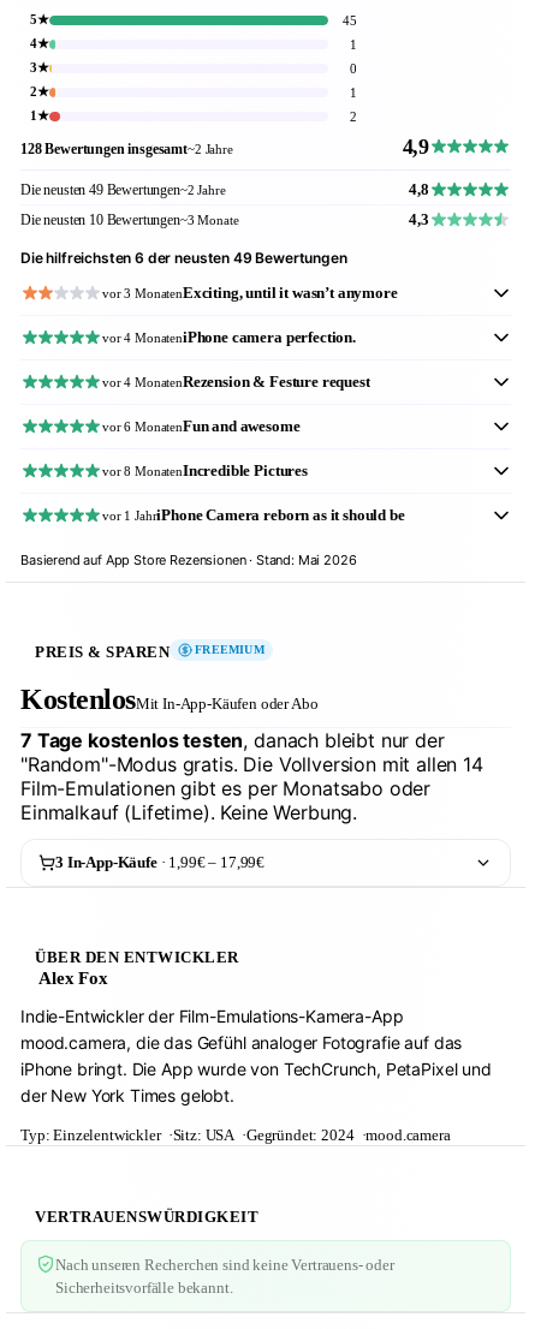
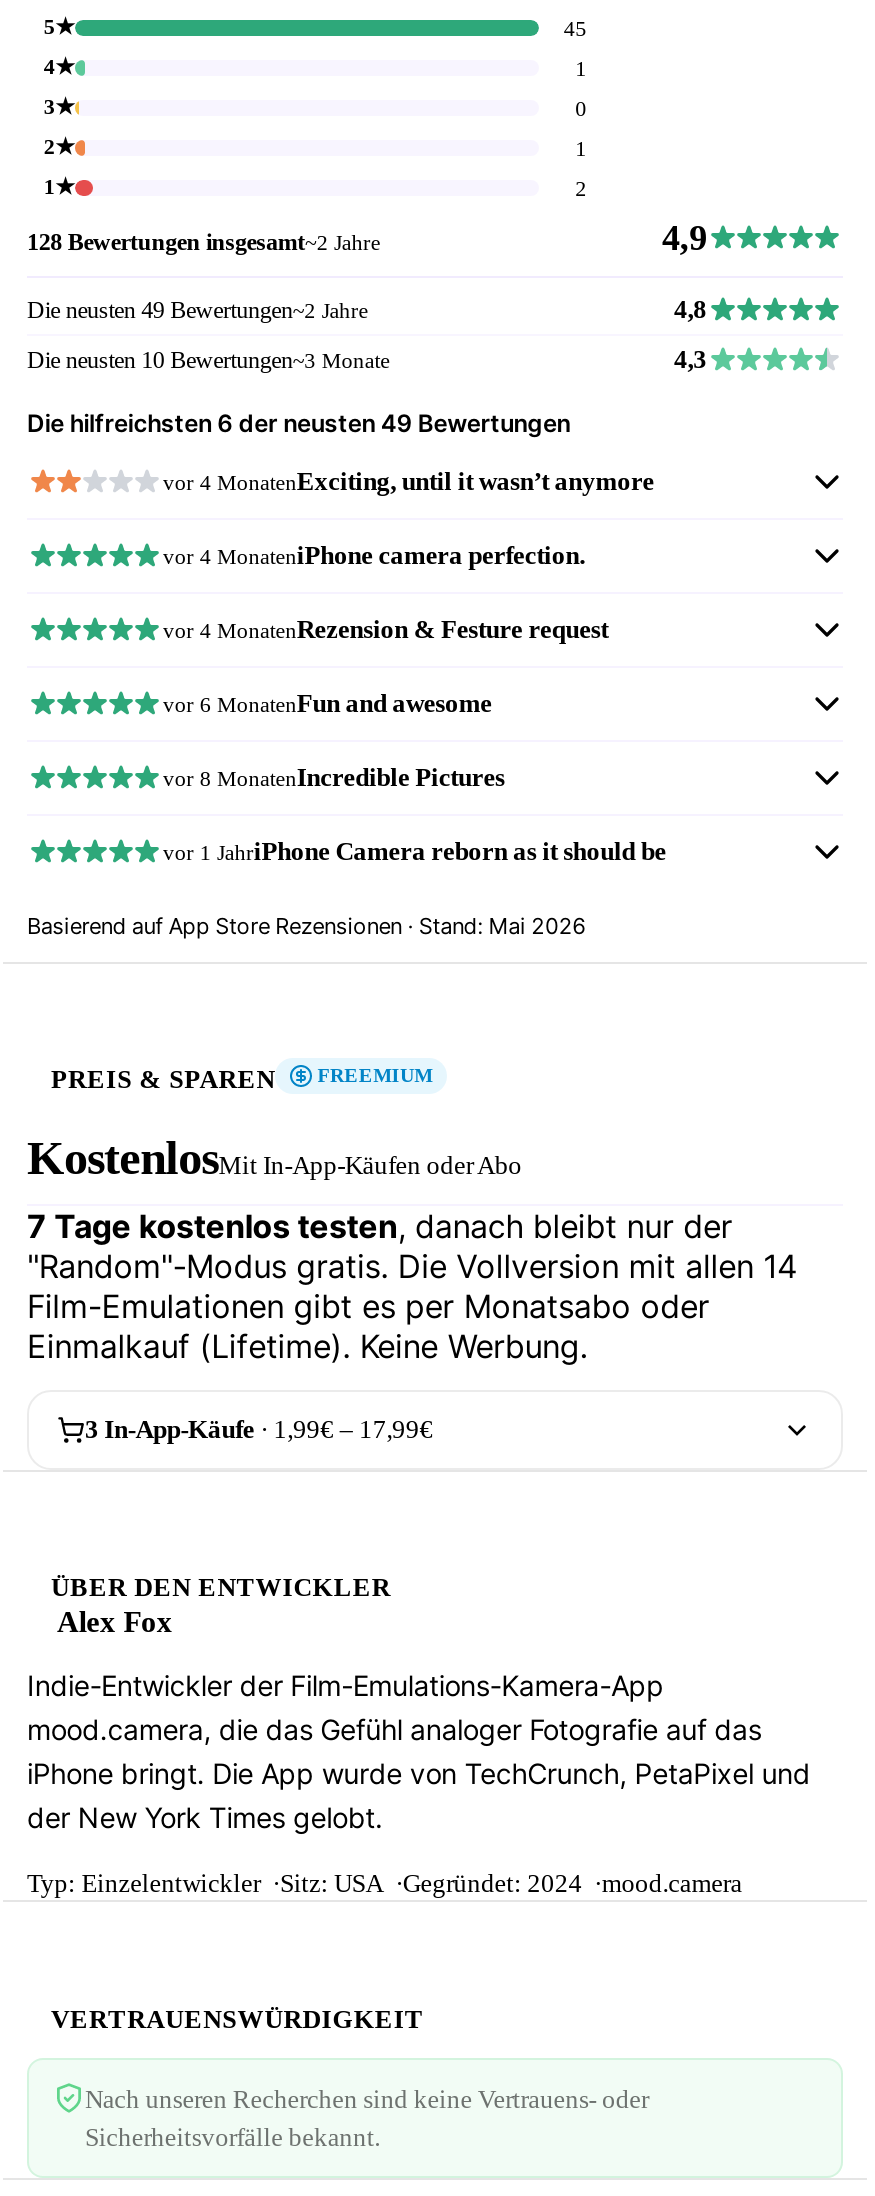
[102,283,398,301] vor 3 MonatenExciting, until it wasn’t anymore -> [163,466,654,496] vor 4 MonatenExciting, until it wasn’t anymore

